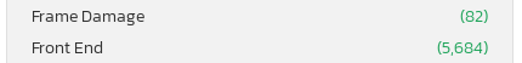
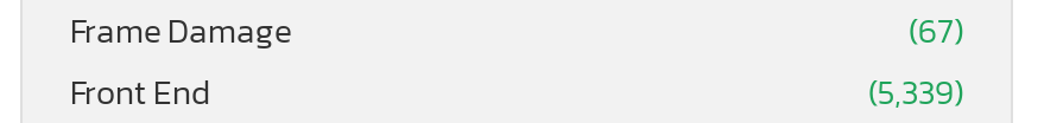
[460,3,488,28] (82) -> [909,6,963,56] (67)
[437,35,488,60] (5,684) -> [868,67,963,117] (5,339)

